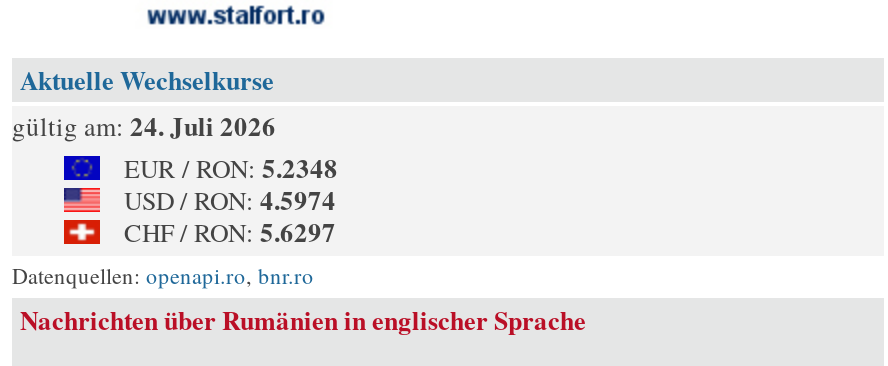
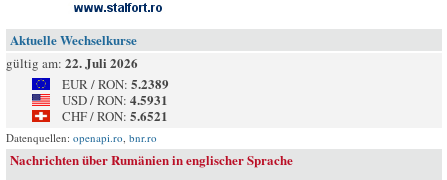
[12,106,276,144] gültig am: 24. Juli 2026 -> [6,53,138,72] gültig am: 22. Juli 2026
[124,148,338,186] EUR / RON: 5.2348 -> [62,74,169,93] EUR / RON: 5.2389
[124,180,336,218] USD / RON: 4.5974 -> [62,90,168,109] USD / RON: 4.5931
[124,212,336,250] CHF / RON: 5.6297 -> [62,106,168,125] CHF / RON: 5.6521

